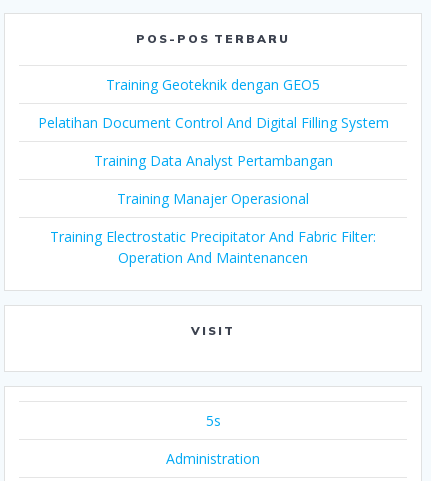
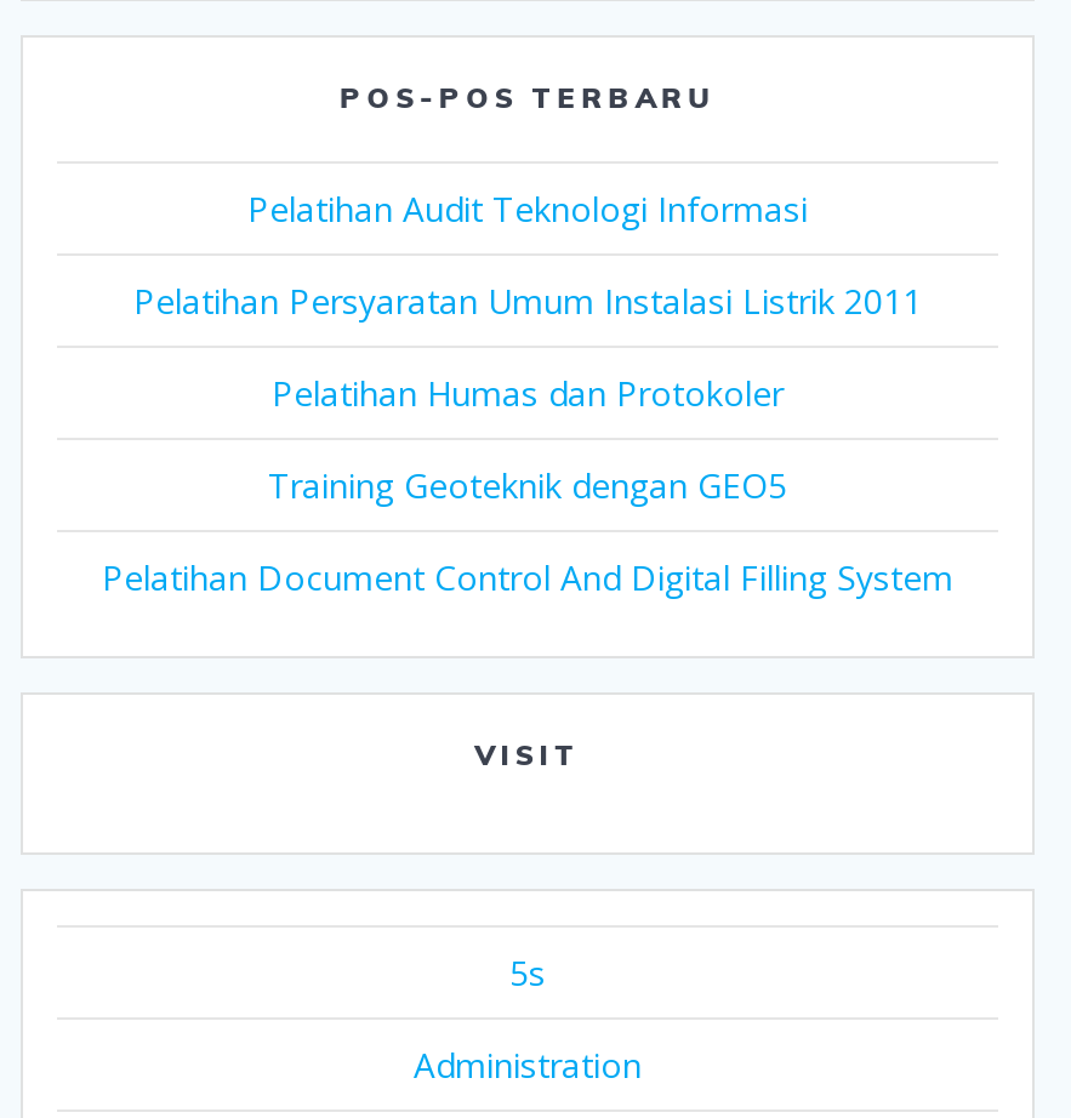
none -> [133,185,922,415] Pelatihan Audit Teknologi Informasi | Pelatihan Persyaratan Umum Instalasi Listrik 2011 | Pelatihan Humas dan Protokoler
moved [37,75,388,132] -> [102,462,953,600]: Training Geoteknik dengan GEO5 | Pelatihan Document Control And Digital Filling System
[50,151,376,267] Training Data Analyst Pertambangan | Training Manajer Operasional | Training Electrostatic Precipitator And Fabric Filter: | Operation And Maintenancen -> none

